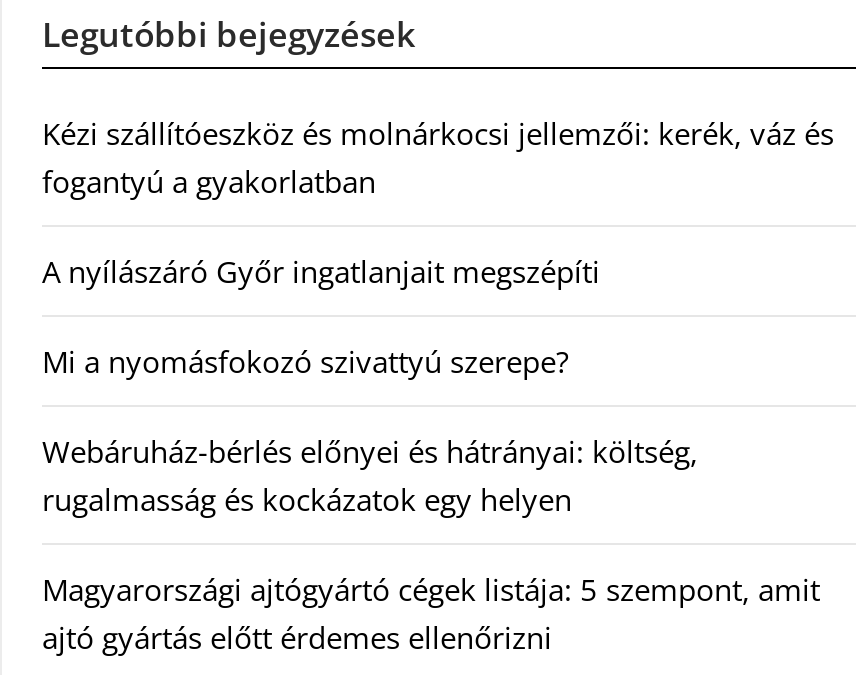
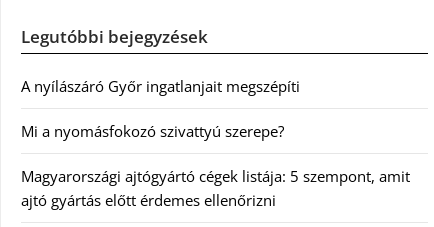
[42,112,834,200] Kézi szállítóeszköz és molnárkocsi jellemzői: kerék, váz és | fogantyú a gyakorlatban -> none
[42,430,698,518] Webáruház-bérlés előnyei és hátrányai: költség, | rugalmasság és kockázatok egy helyen -> none

